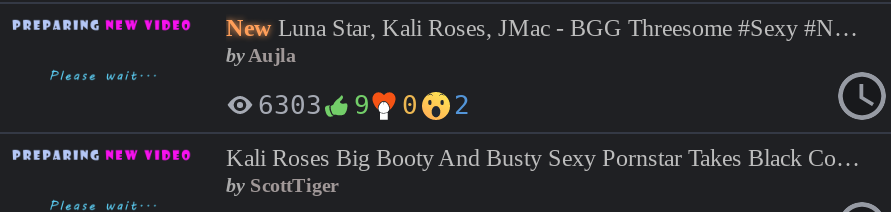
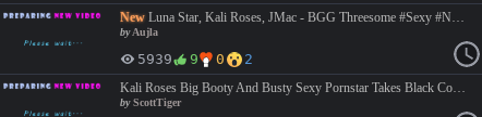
[258,90,470,120] 6303 9 0 2 -> [137,51,253,67] 5939 9 0 2

